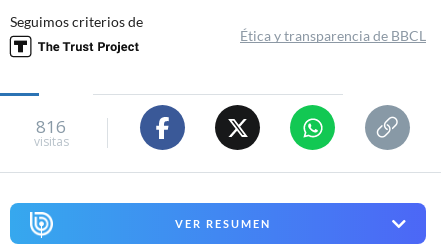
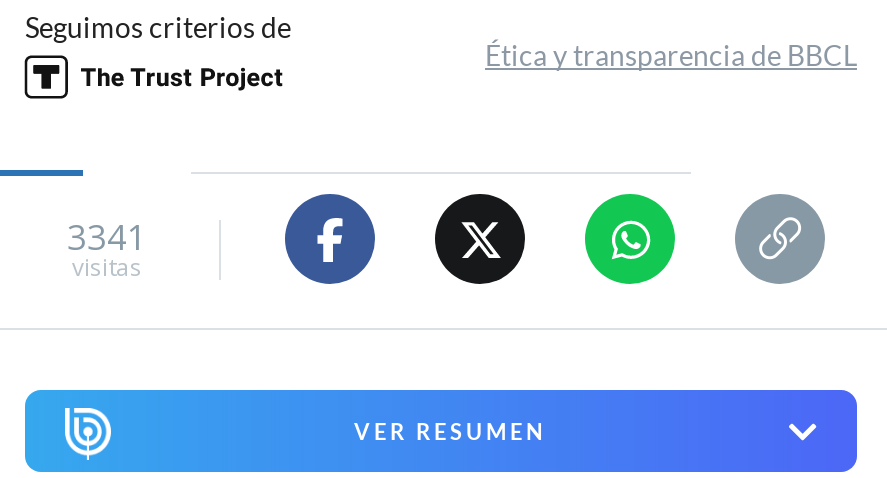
[36,115,66,138] 816 -> [67,214,147,260] 3341

